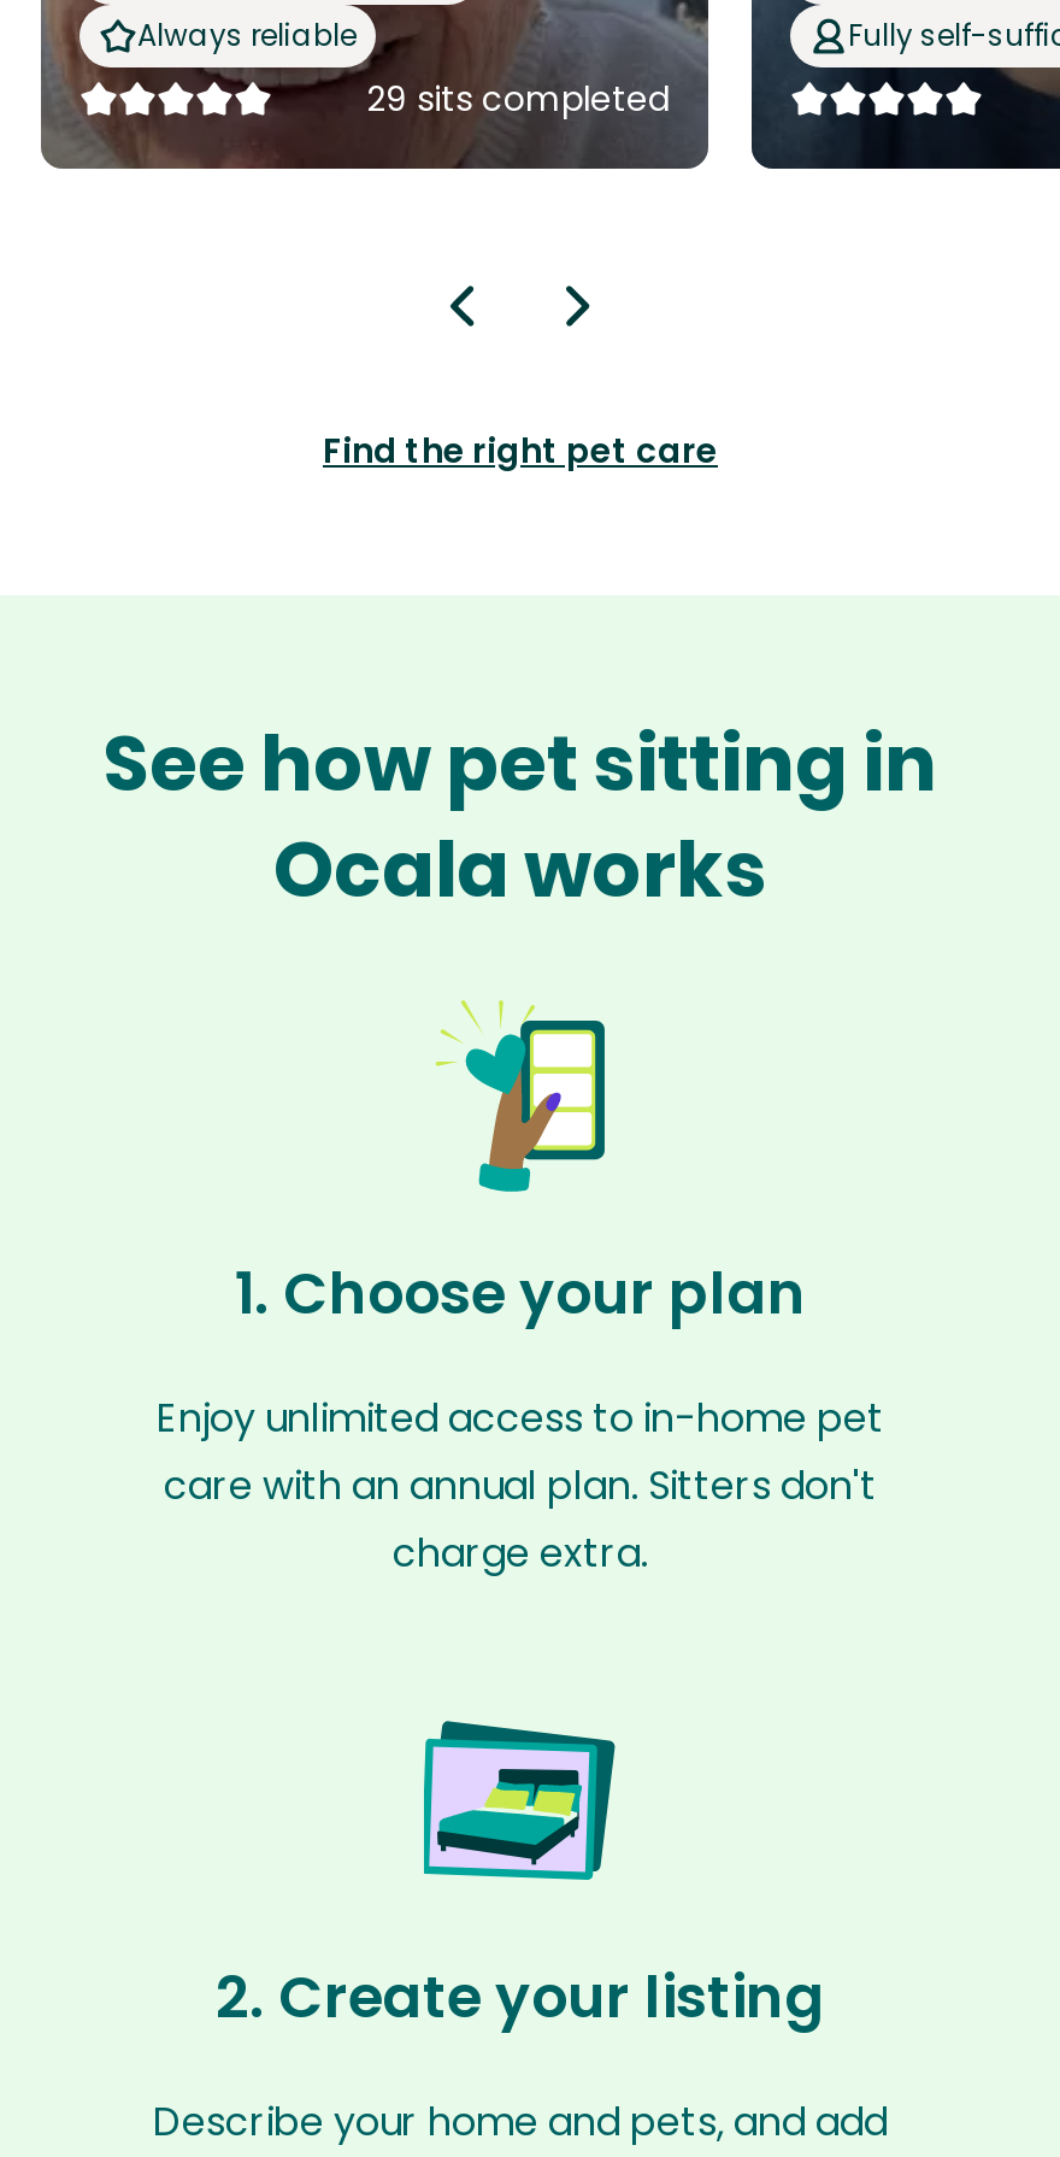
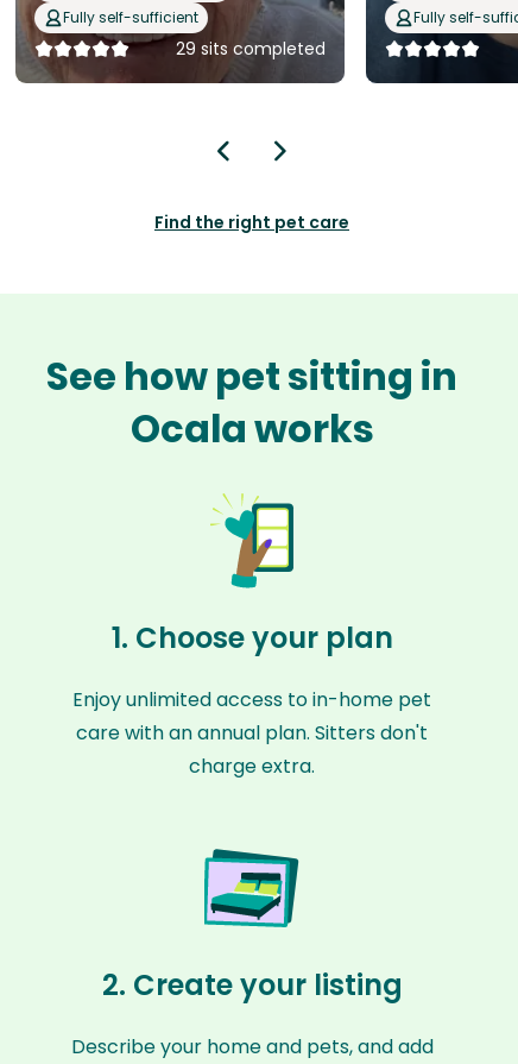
[137,14,357,55] Always reliable -> [63,7,198,27] Fully self-sufficient

